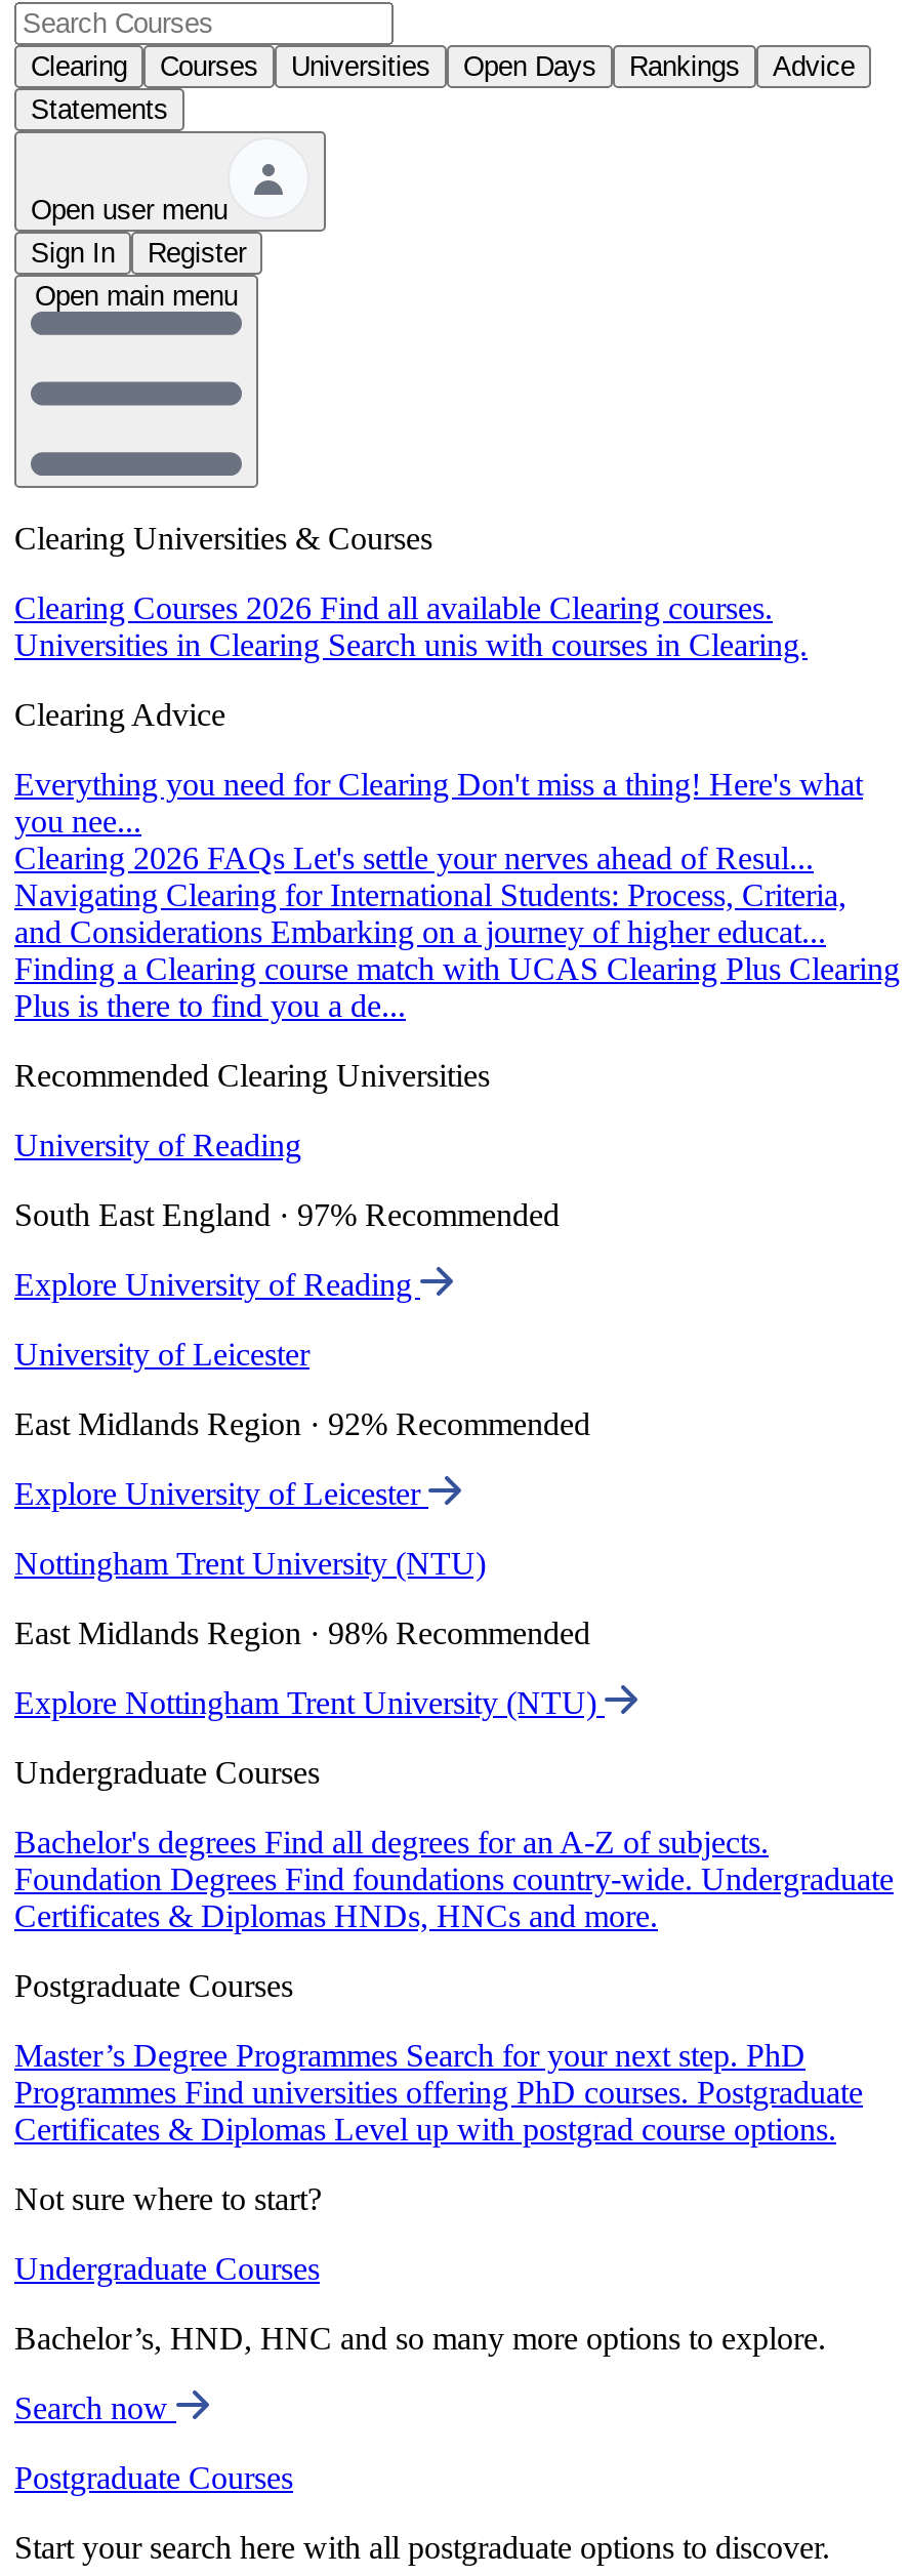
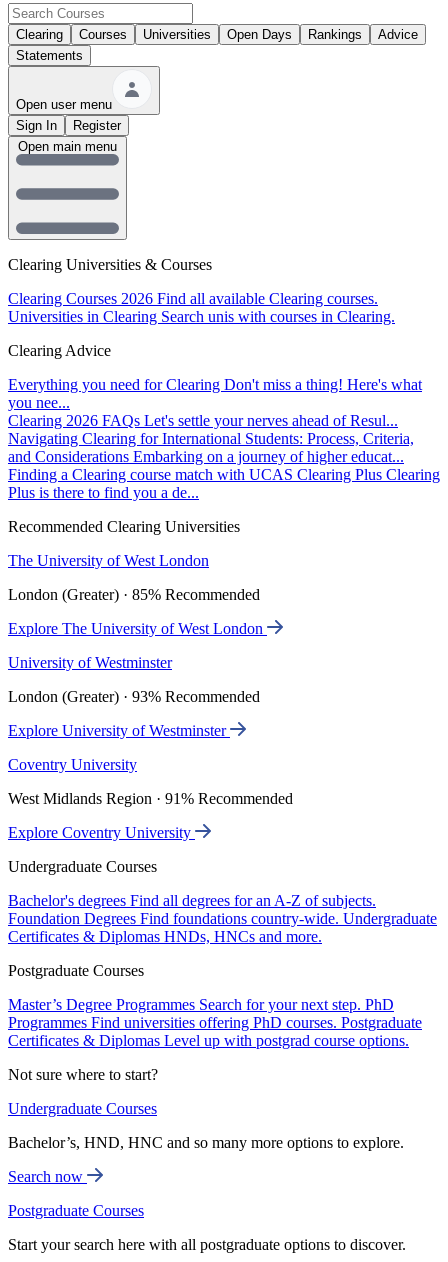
[14,1128,301,1163] University of Reading -> [8,552,209,569] The University of West London
[14,1197,560,1232] South East England · 97% Recommended -> [8,586,260,603] London (Greater) · 85% Recommended
[14,1267,420,1302] Explore University of Reading -> [8,620,267,637] Explore The University of West London
[14,1337,309,1372] University of Leicester -> [8,654,172,671] University of Westminster
[14,1407,590,1441] East Midlands Region · 92% Recommended -> [8,688,260,705] London (Greater) · 93% Recommended
[14,1476,428,1511] Explore University of Leicester -> [8,722,230,739] Explore University of Westminster
[14,1546,486,1581] Nottingham Trent University (NTU) -> [8,756,137,773] Coventry University
[14,1616,590,1651] East Midlands Region · 98% Recommended -> [8,790,293,807] West Midlands Region · 91% Recommended
[14,1685,605,1720] Explore Nottingham Trent University (NTU) -> [8,824,195,841] Explore Coventry University

